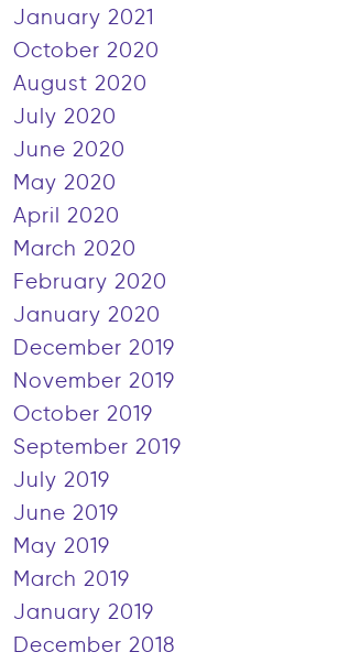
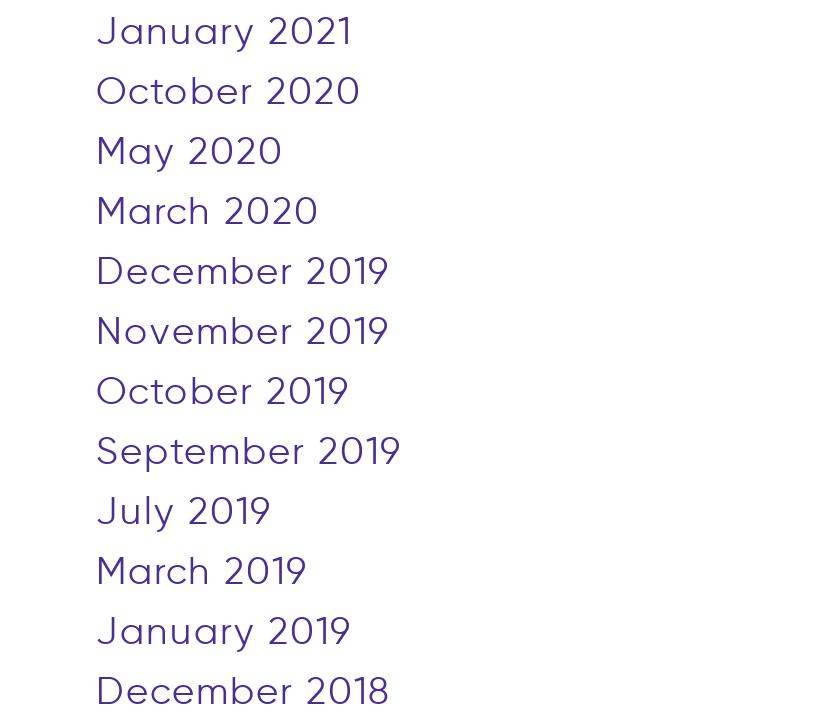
[13,71,148,162] August 2020 | July 2020 | June 2020 -> none
[13,203,120,228] April 2020 -> none
[13,269,167,328] February 2020 | January 2020 -> none
[13,500,119,559] June 2019 | May 2019 -> none

